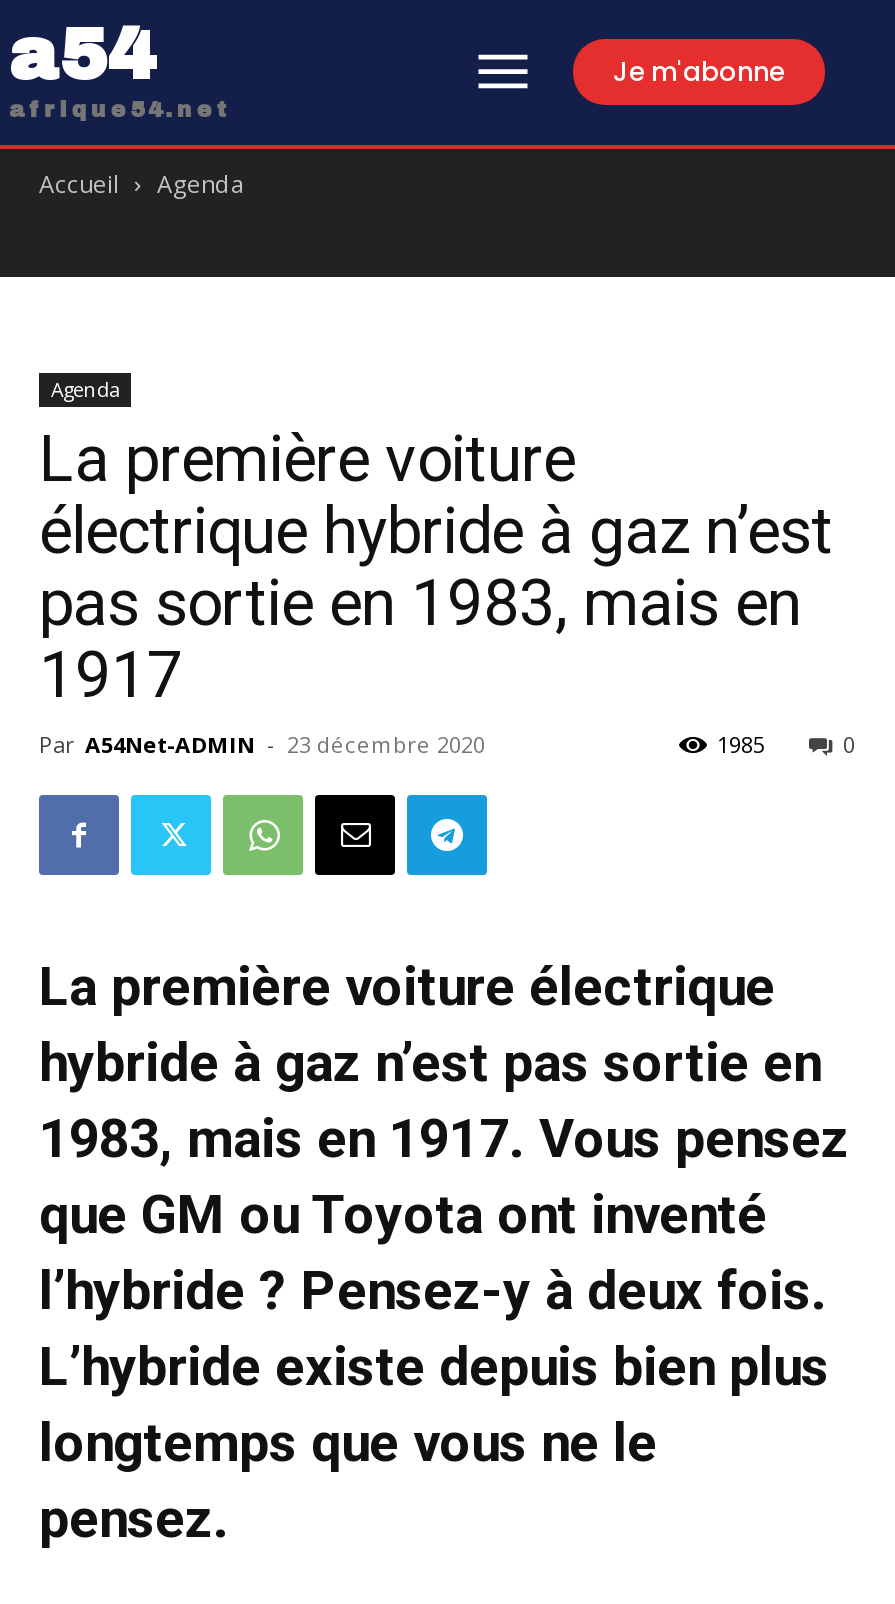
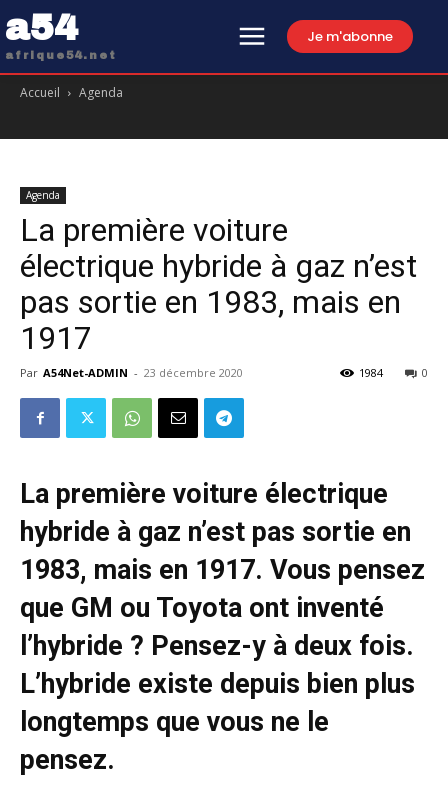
[717,729,765,759] 1985 -> [359,365,383,380] 1984

